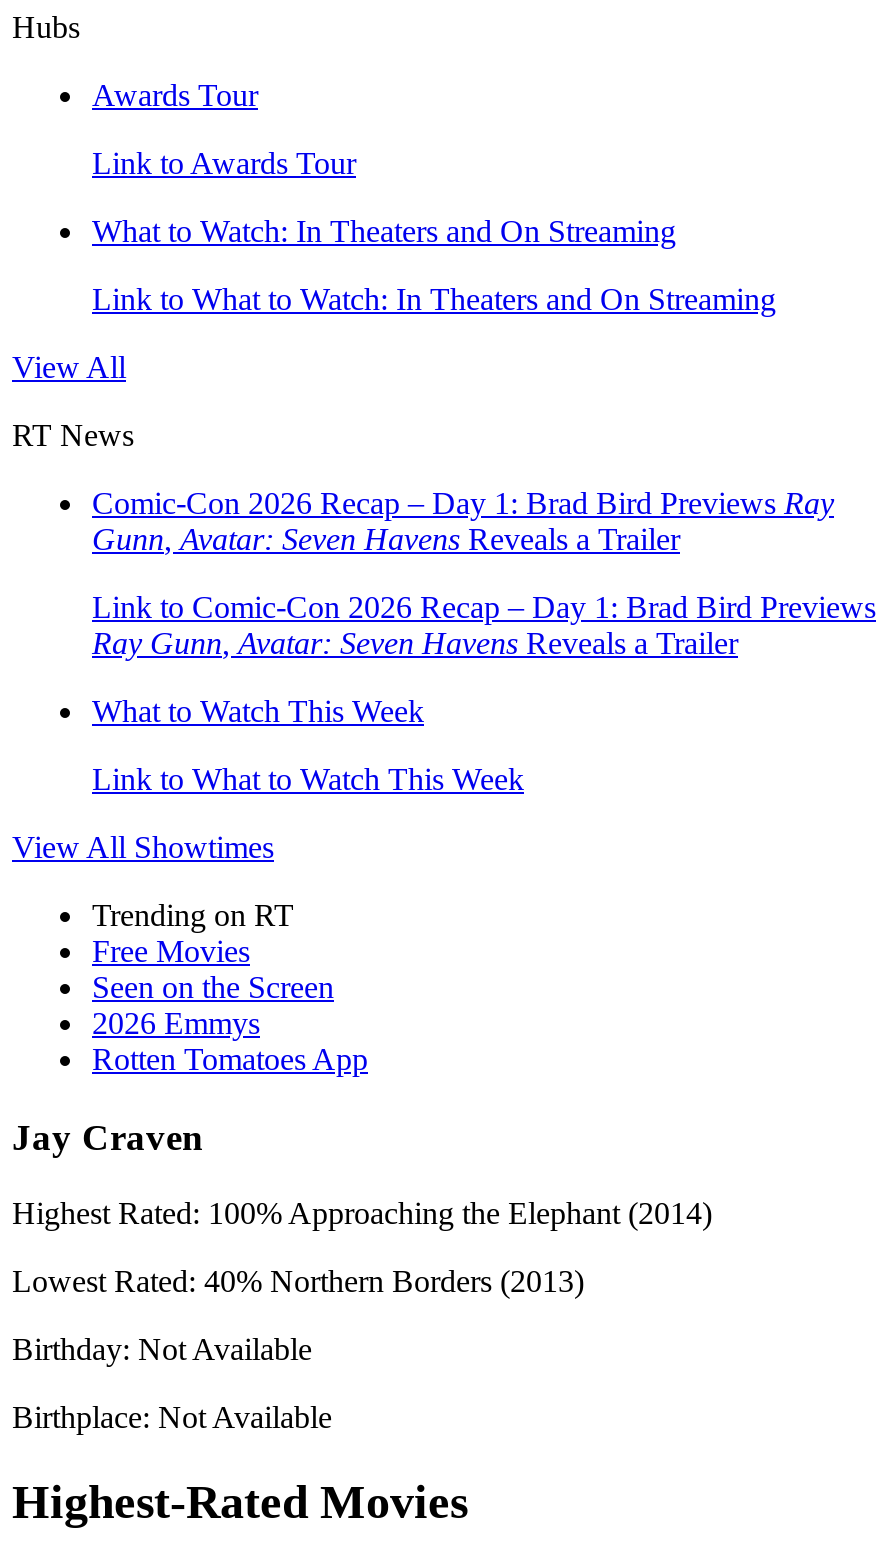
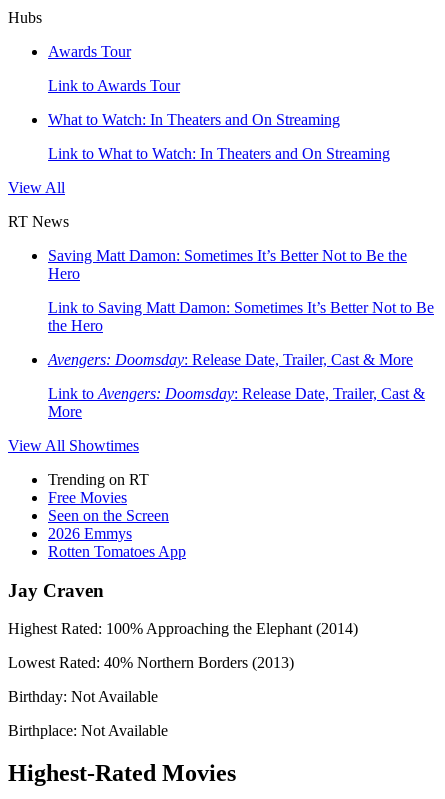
[92,486,834,556] Comic-Con 2026 Recap – Day 1: Brad Bird Previews Ray | Gunn, Avatar: Seven Havens Reveals a Trailer -> [48,247,407,282] Saving Matt Damon: Sometimes It’s Better Not to Be the | Hero
[92,590,876,660] Link to Comic-Con 2026 Recap – Day 1: Brad Bird Previews | Ray Gunn, Avatar: Seven Havens Reveals a Trailer -> [48,299,434,334] Link to Saving Matt Damon: Sometimes It’s Better Not to Be | the Hero
[92,694,424,728] What to Watch This Week -> [48,351,413,368] Avengers: Doomsday: Release Date, Trailer, Cast & More
[92,762,524,796] Link to What to Watch This Week -> [48,385,425,420] Link to Avengers: Doomsday: Release Date, Trailer, Cast & | More

